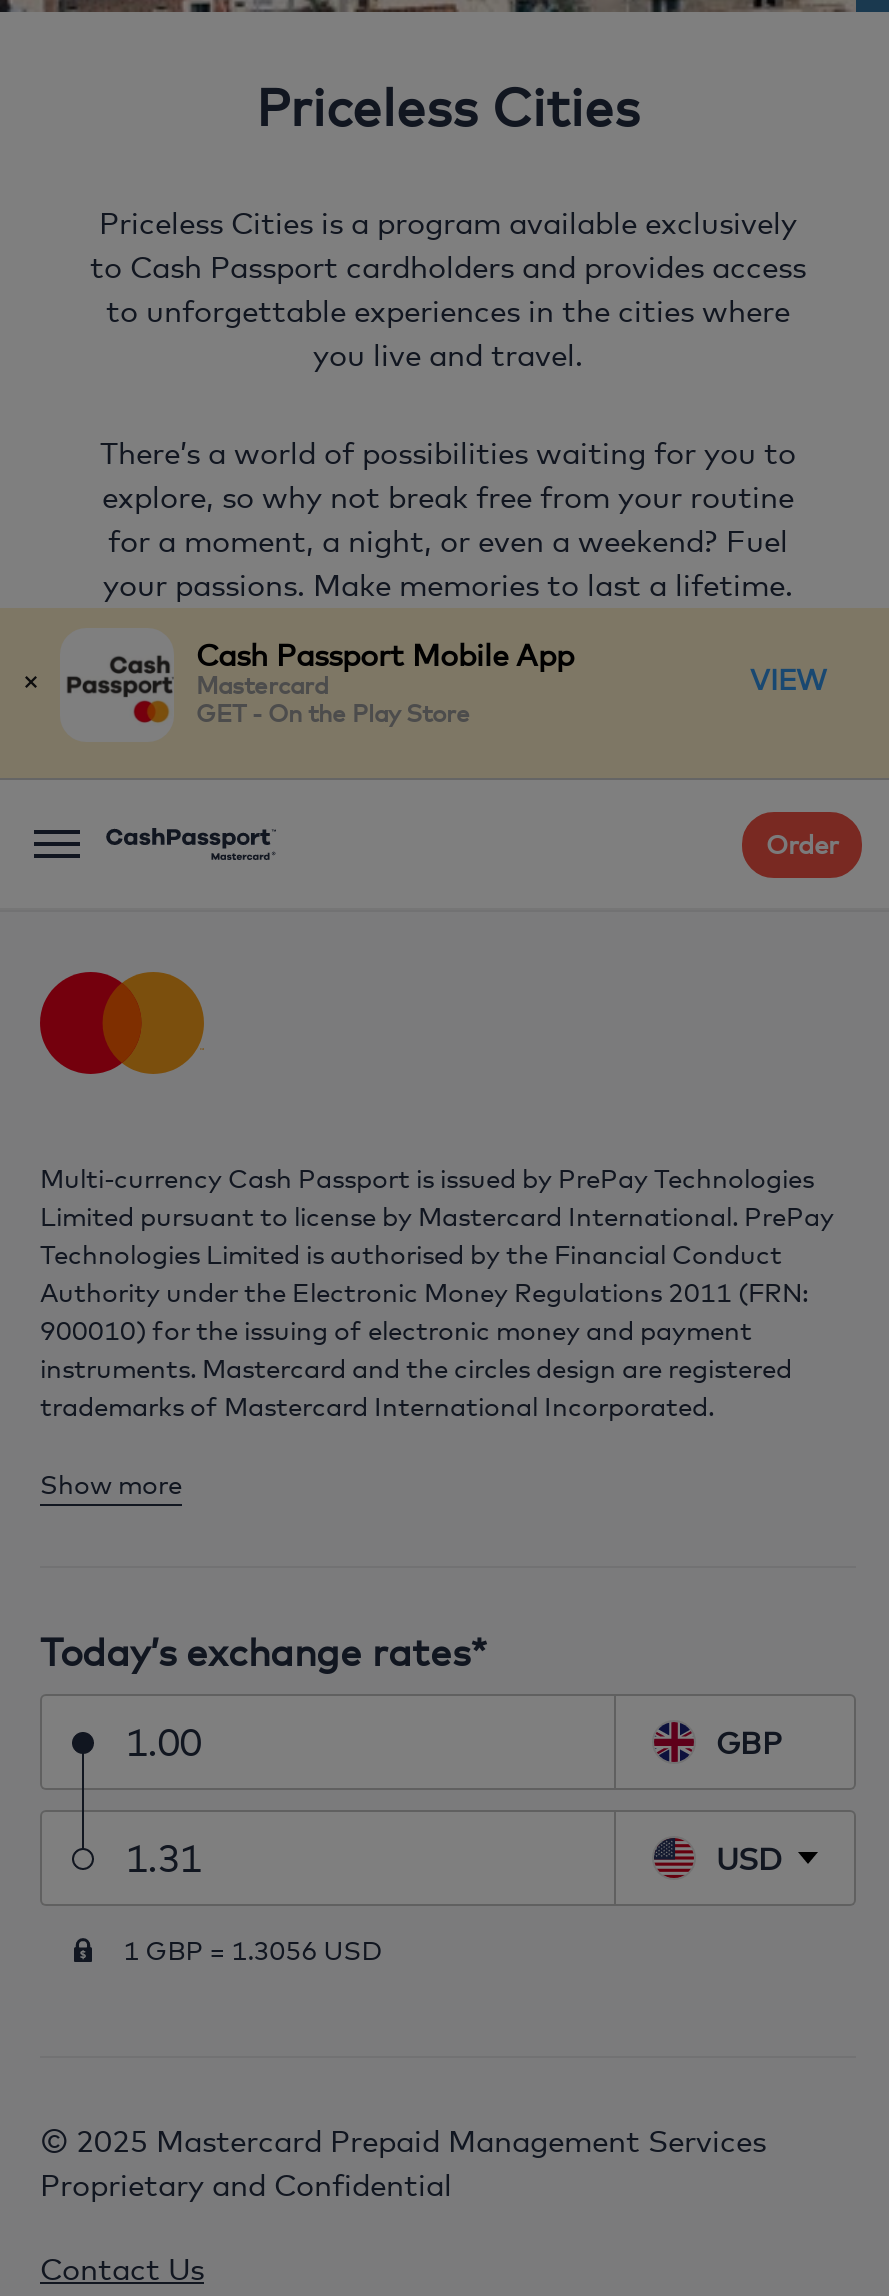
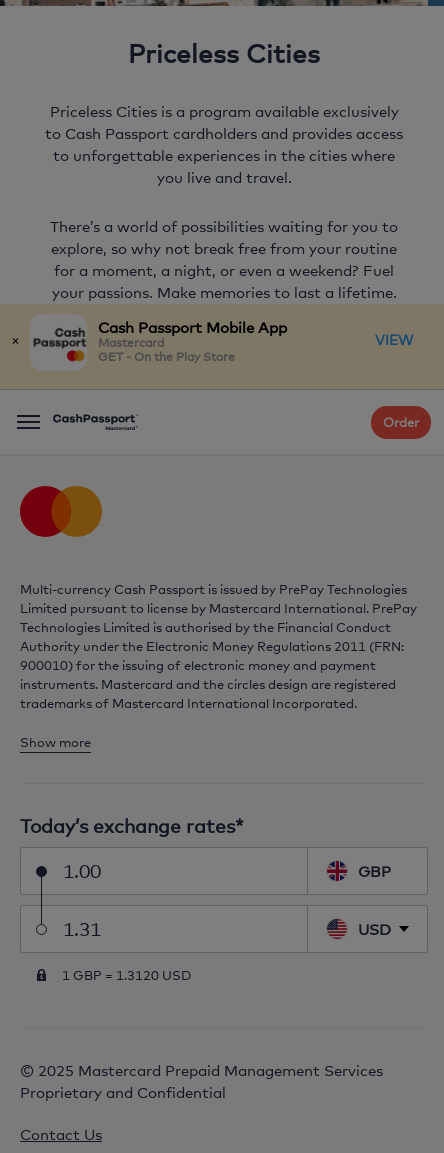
[124,1933,382,1965] 1 GBP = 1.3056 USD -> [62,967,191,983] 1 GBP = 1.3120 USD

